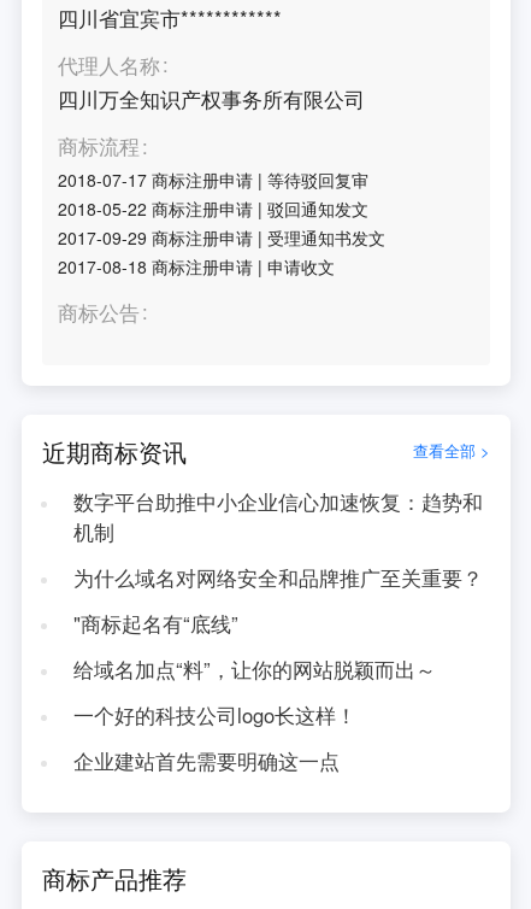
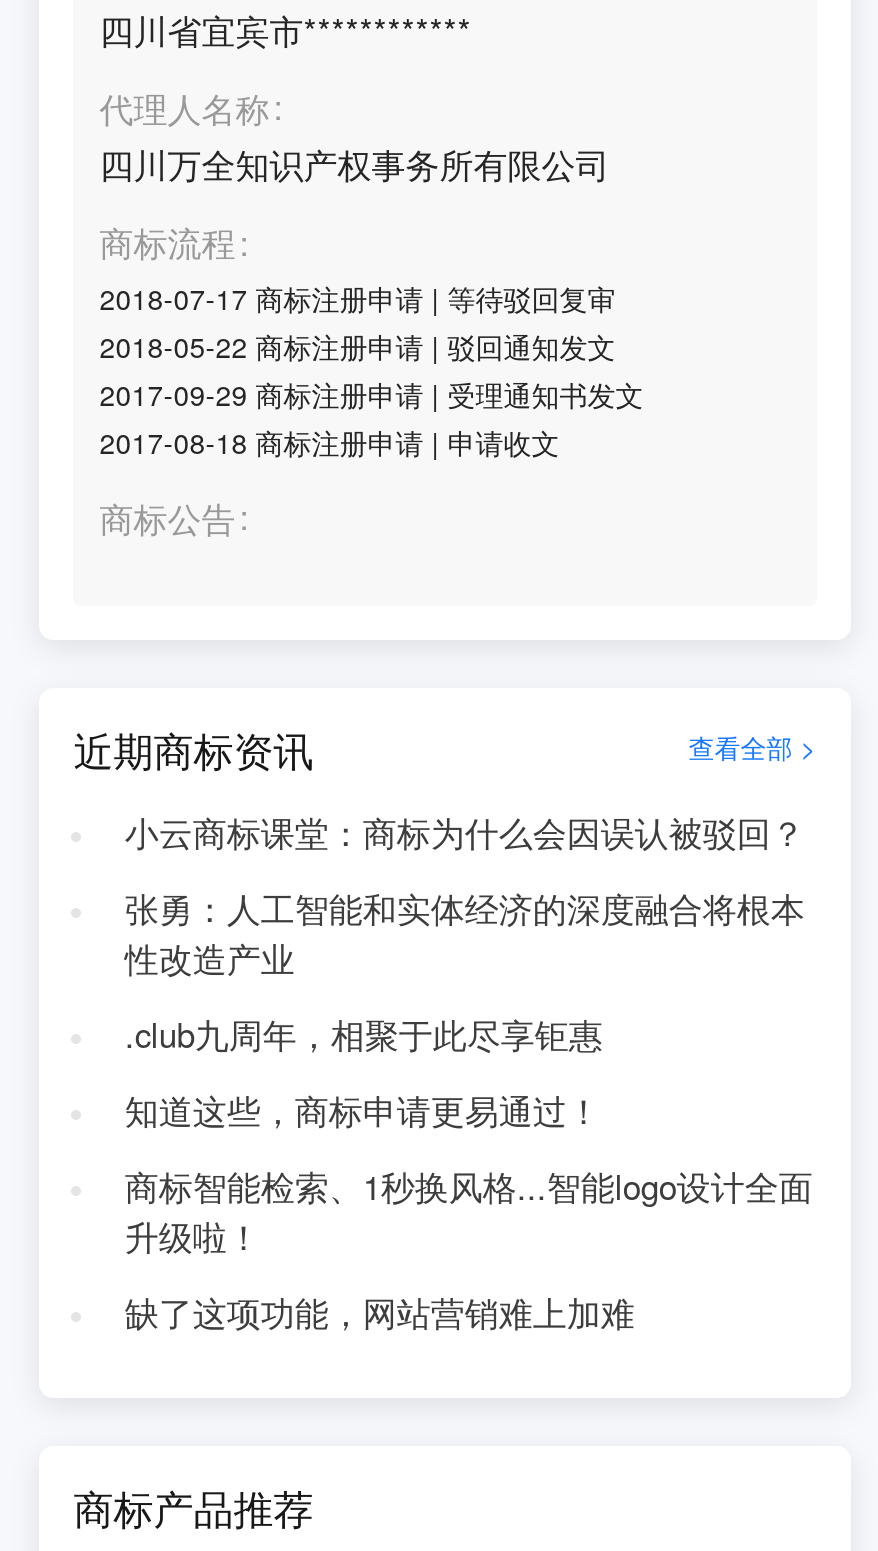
[73,487,483,546] 数字平台助推中小企业信心加速恢复：趋势和 | 机制 -> [125,808,805,856] 小云商标课堂：商标为什么会因误认被驳回？
[73,563,483,592] 为什么域名对网络安全和品牌推广至关重要？ -> [125,884,805,982] 张勇：人工智能和实体经济的深度融合将根本 | 性改造产业
[73,609,238,638] "商标起名有“底线” -> [125,1010,603,1058] .club九周年，相聚于此尽享钜惠
[73,655,436,684] 给域名加点“料”，让你的网站脱颖而出～ -> [125,1086,601,1134] 知道这些，商标申请更易通过！
[73,700,356,729] 一个好的科技公司logo长这样！ -> [125,1162,813,1260] 商标智能检索、1秒换风格...智能logo设计全面 | 升级啦！
[73,746,339,775] 企业建站首先需要明确这一点 -> [125,1288,635,1336] 缺了这项功能，网站营销难上加难

